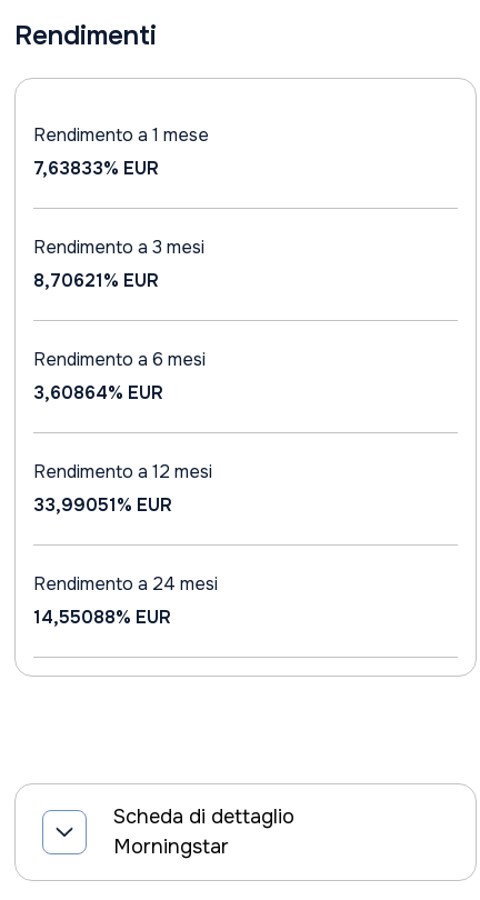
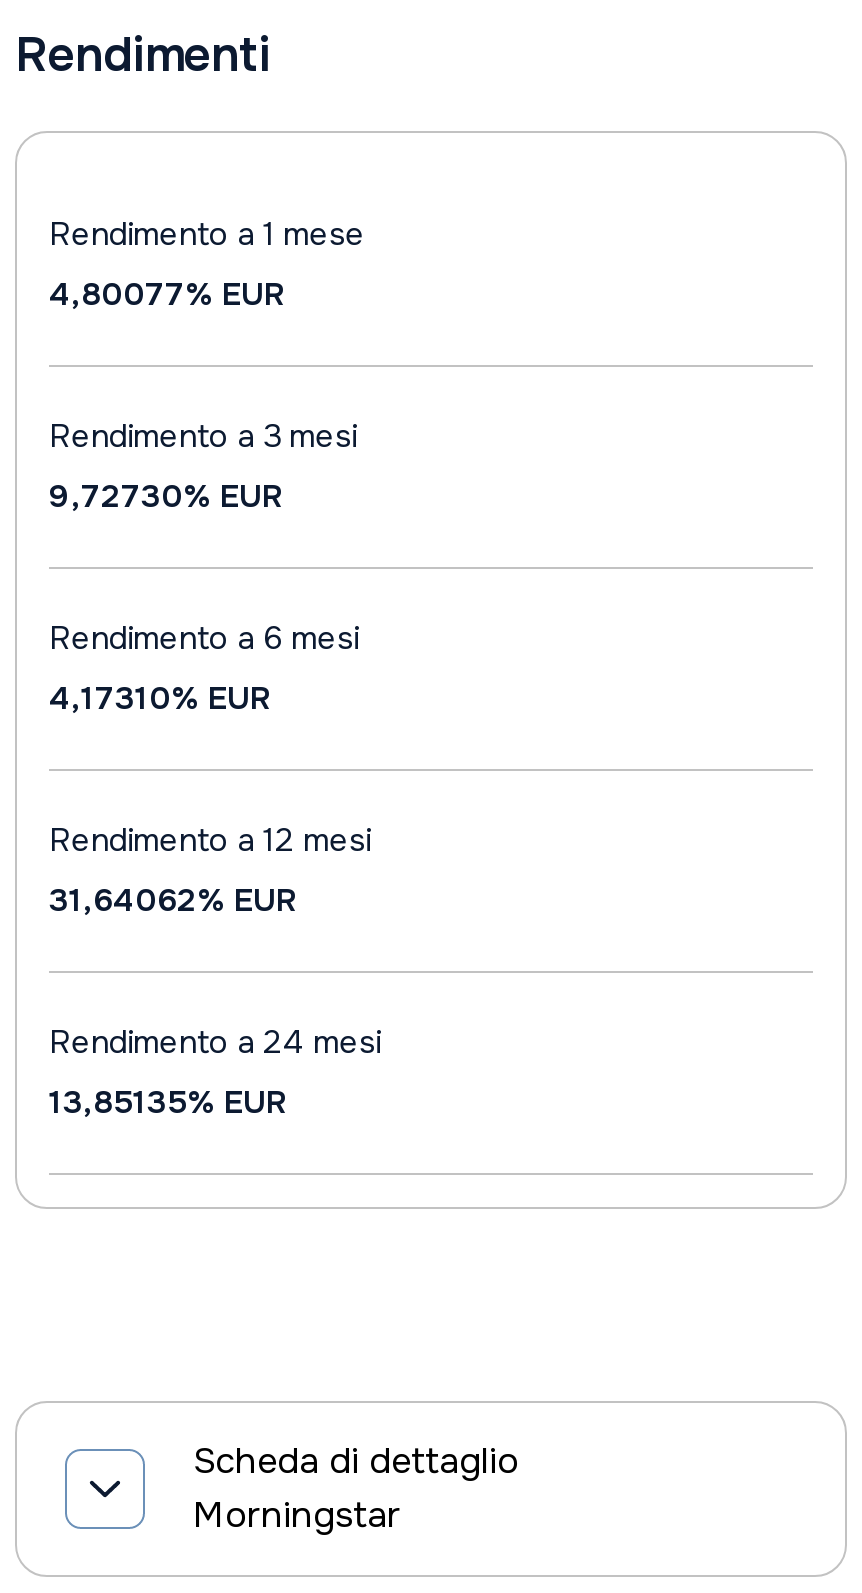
[33,157,159,180] 7,63833% EUR -> [49,273,285,315] 4,80077% EUR
[33,269,159,292] 8,70621% EUR -> [49,475,283,517] 9,72730% EUR
[33,381,163,404] 3,60864% EUR -> [49,677,271,719] 4,17310% EUR
[33,493,172,517] 33,99051% EUR -> [49,879,297,921] 31,64062% EUR
[33,606,171,629] 14,55088% EUR -> [49,1081,287,1123] 13,85135% EUR

